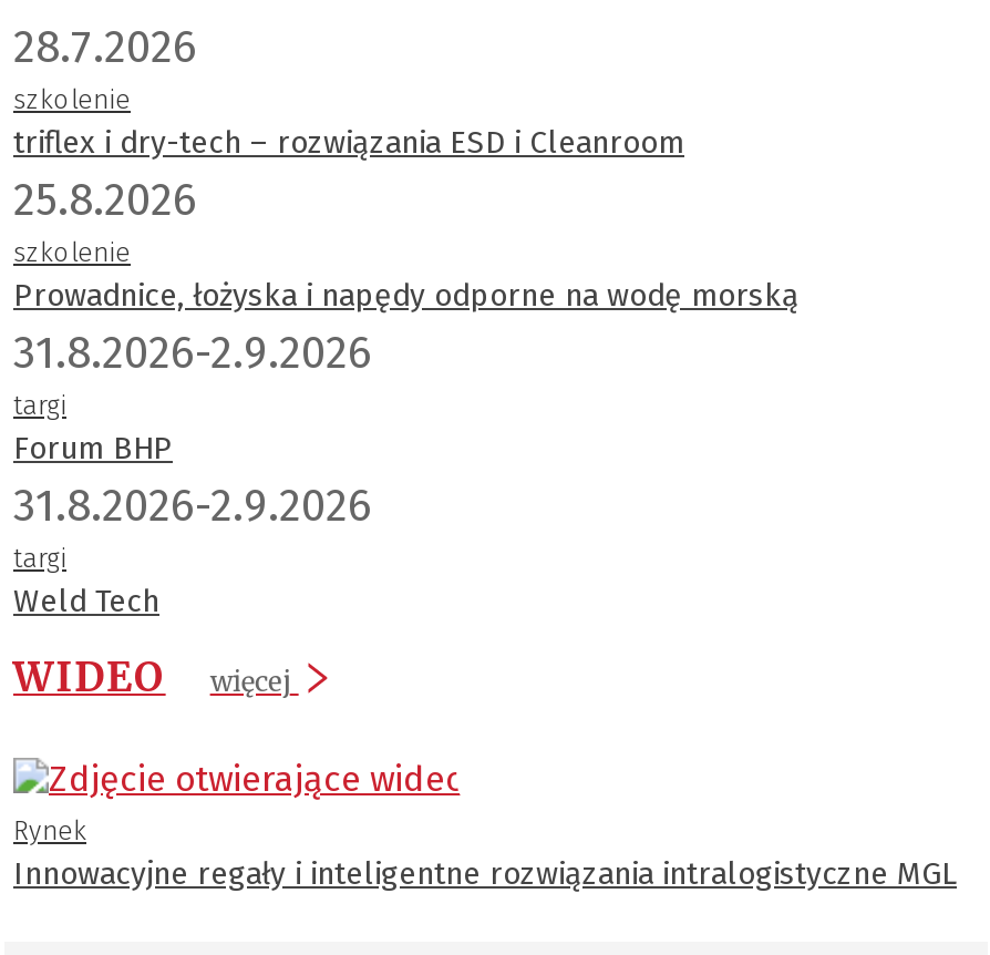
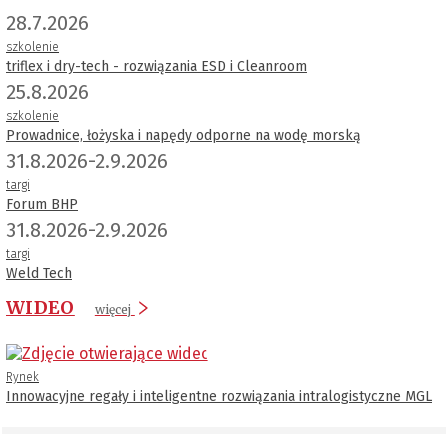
[13,124,684,161] triflex i dry-tech – rozwiązania ESD i Cleanroom -> [6,58,307,75] triflex i dry-tech - rozwiązania ESD i Cleanroom

